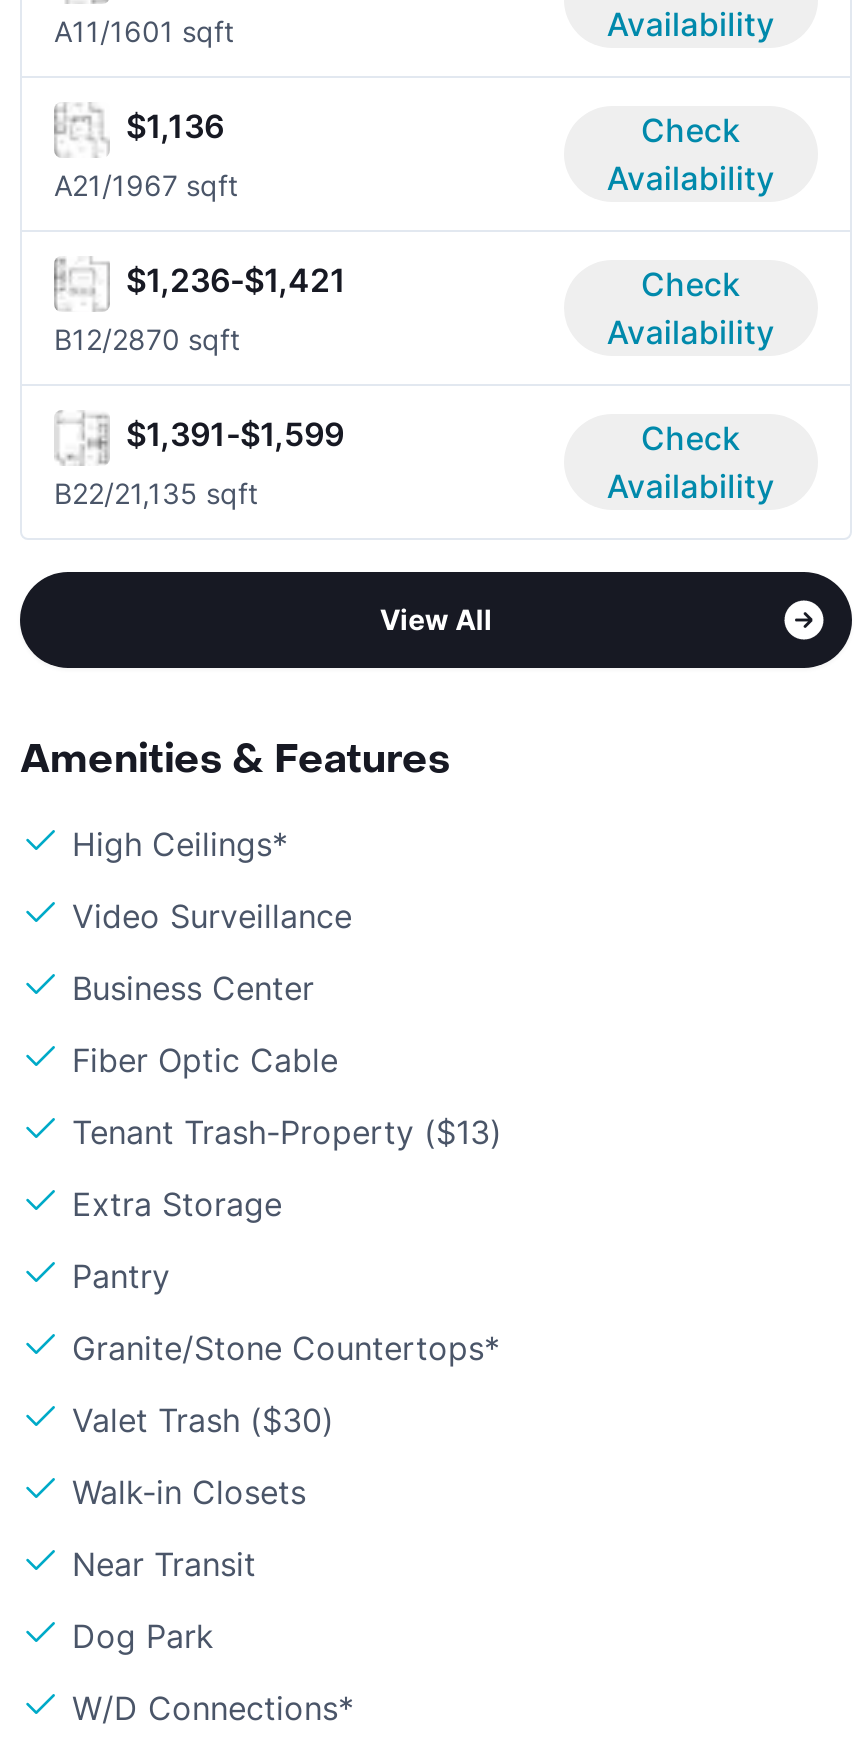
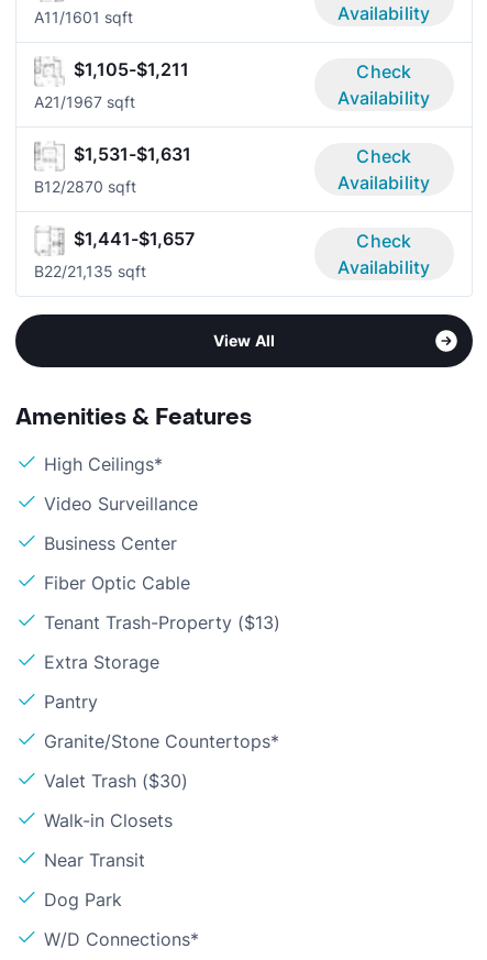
[126,106,224,146] $1,136 -> [74,59,189,80] $1,105-$1,211
[126,260,346,300] $1,236-$1,421 -> [74,143,191,165] $1,531-$1,631
[126,414,344,454] $1,391-$1,599 -> [74,228,195,250] $1,441-$1,657

